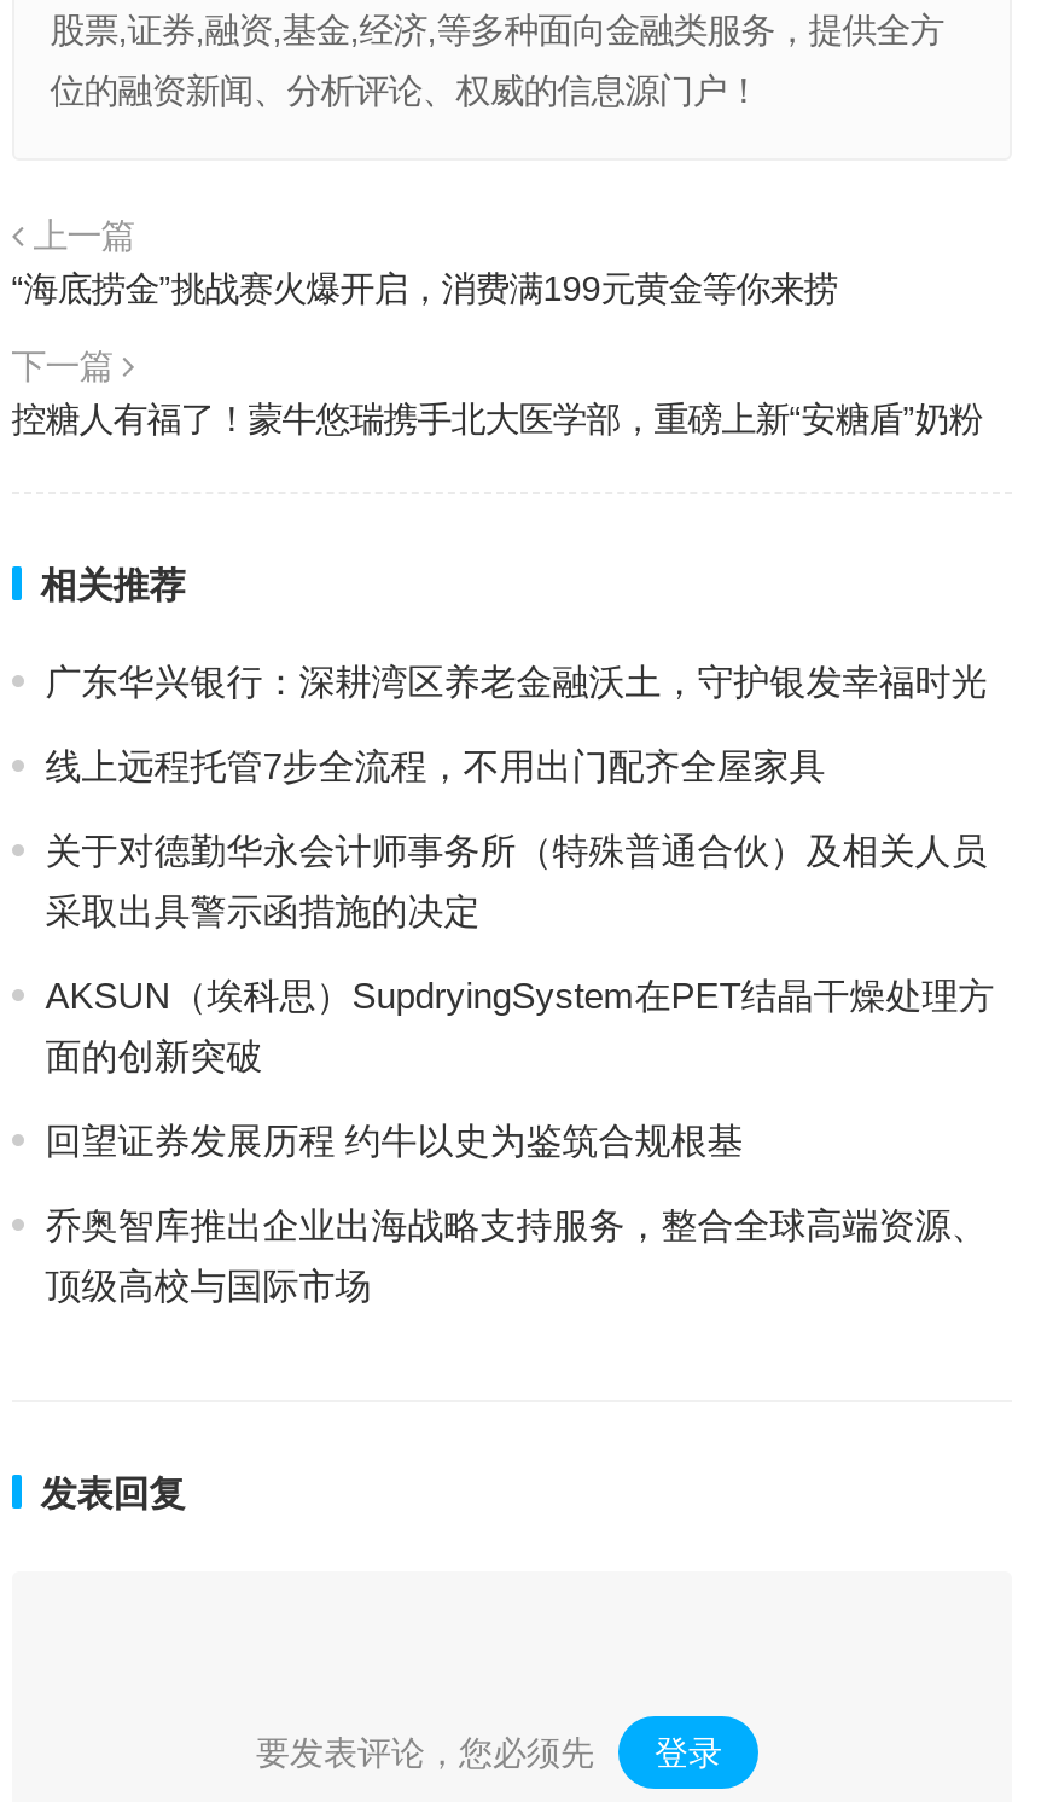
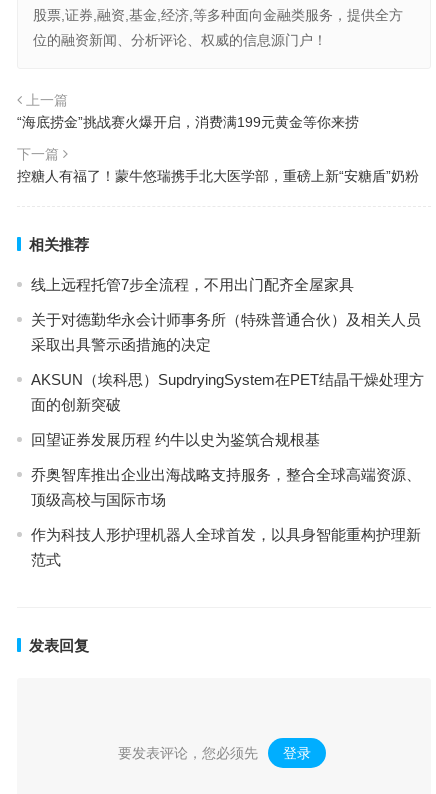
[45,661,987,702] 广东华兴银行：深耕湾区养老金融沃土，守护银发幸福时光 -> none
moved [45,745,994,1306] -> [31,276,424,508]: 线上远程托管7步全流程，不用出门配齐全屋家具 | 关于对德勤华永会计师事务所（特殊普通合伙）及相关人员 | 采取出具警示函措施的决定 | AKSUN（埃科思）SupdryingSystem在PET结晶干燥处理方 | 面的创新突破 | 回望证券发展历程 约牛以史为鉴筑合规根基 | 乔奥智库推出企业出海战略支持服务，整合全球高端资源、 | 顶级高校与国际市场
none -> [31,526,421,568] 作为科技人形护理机器人全球首发，以具身智能重构护理新 | 范式

